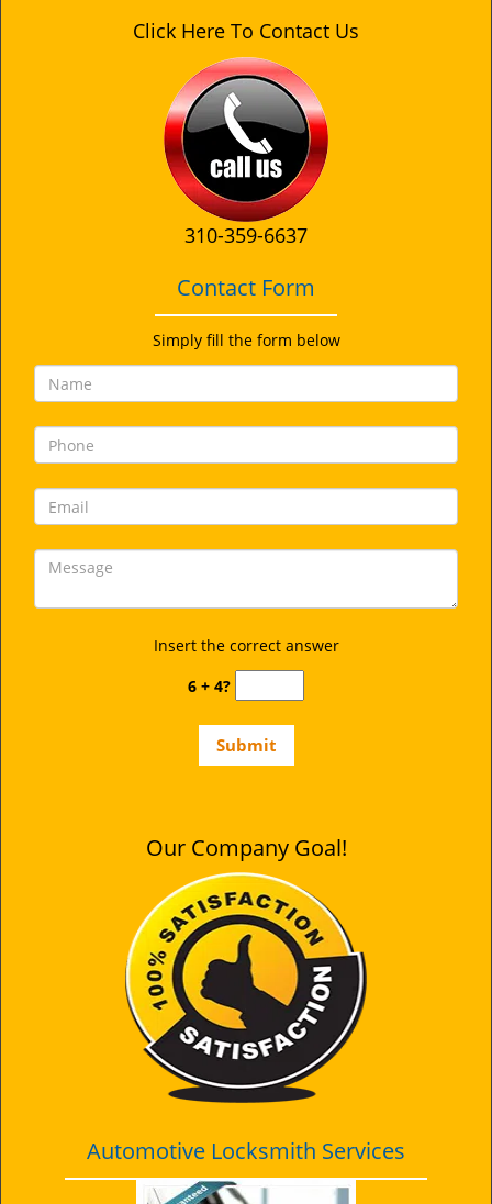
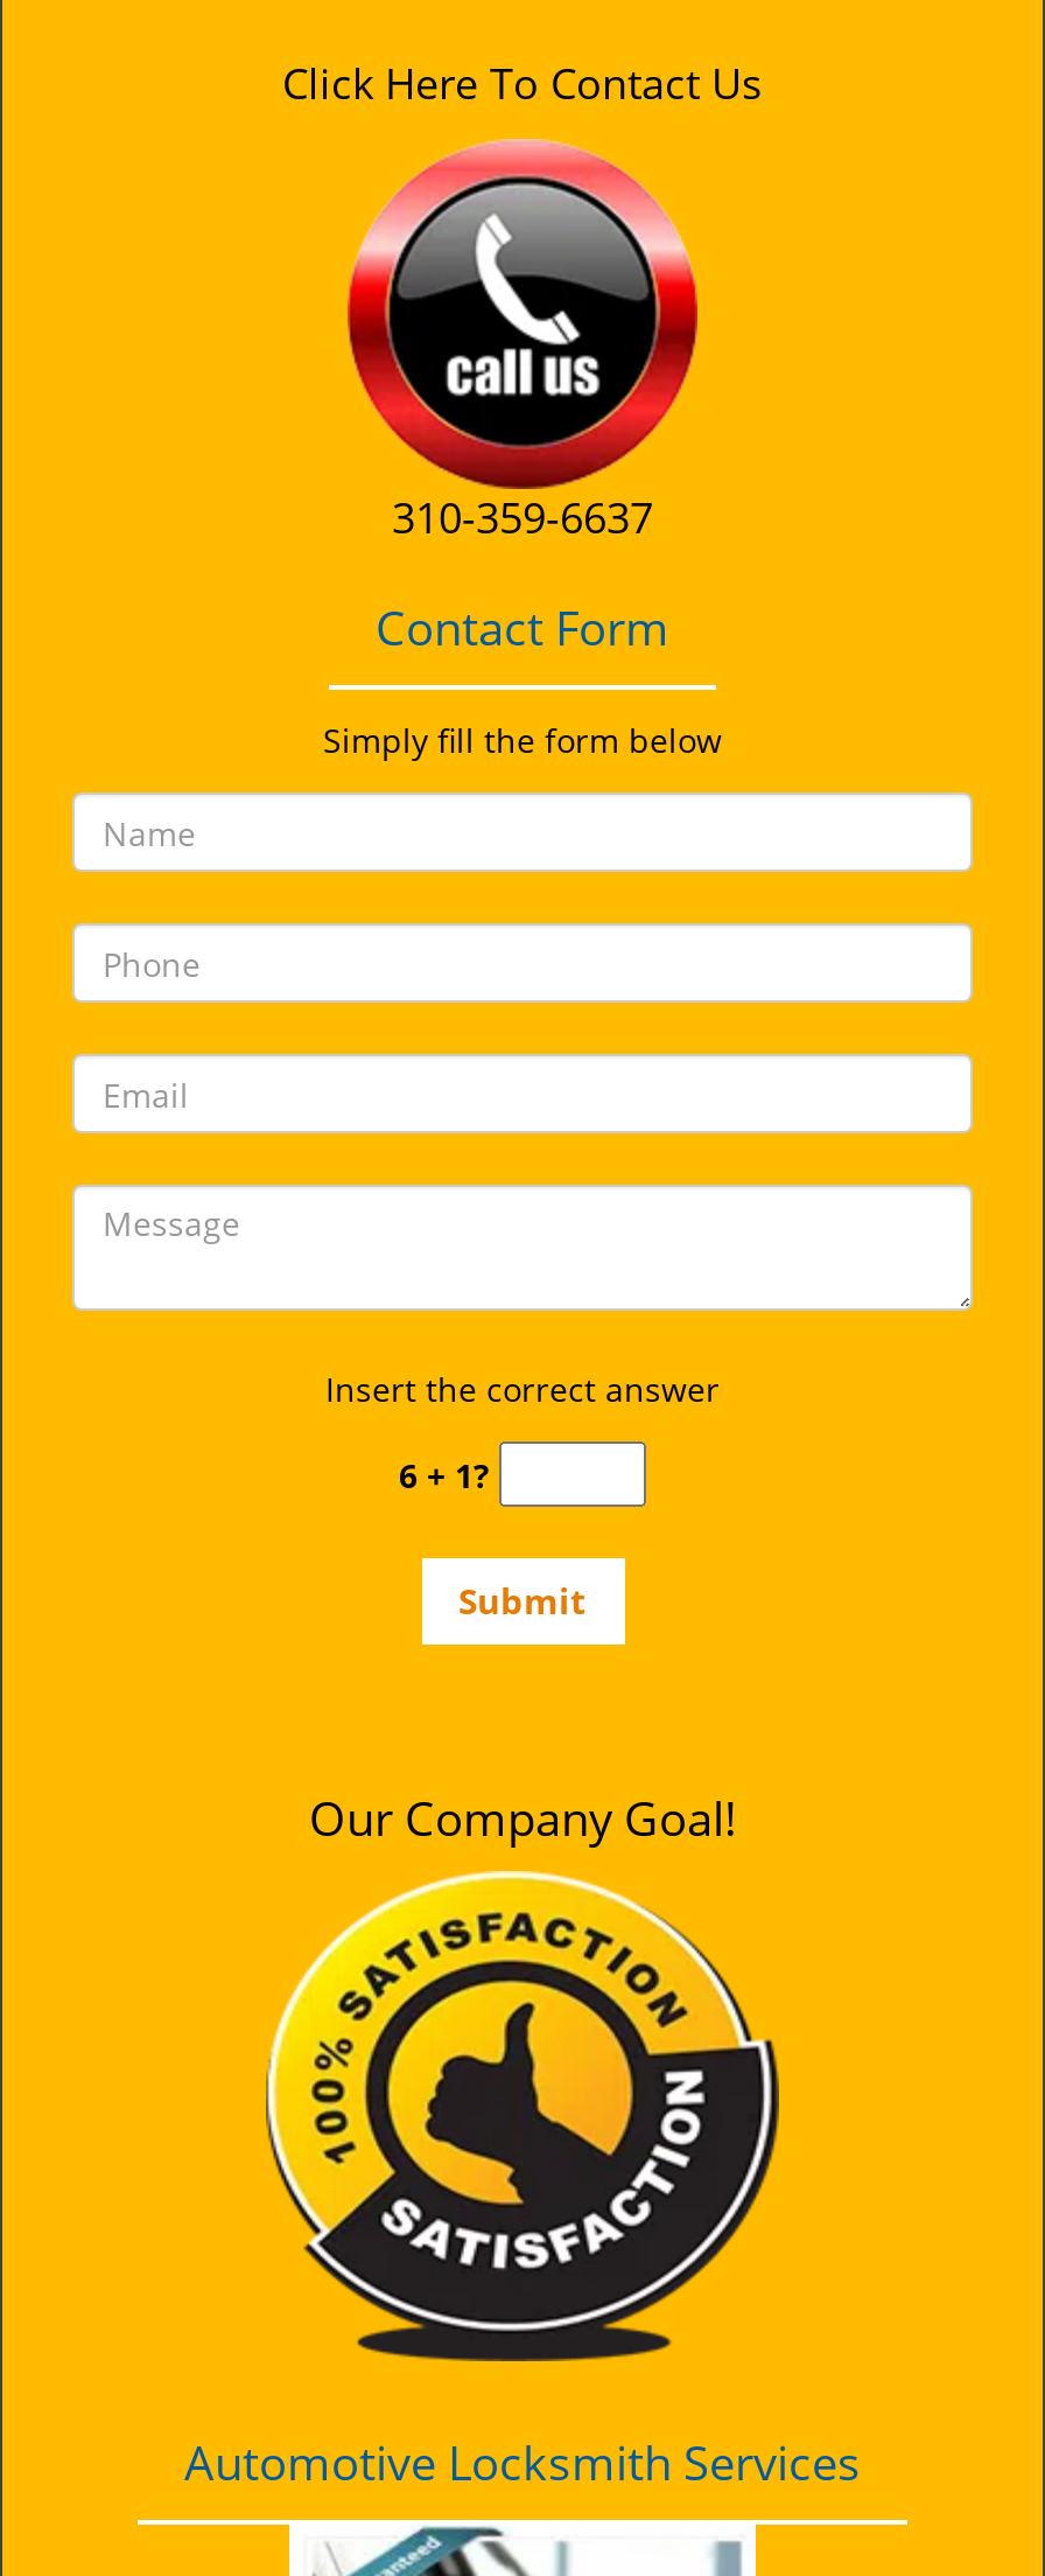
[188,676,231,696] 6 + 4? -> [399,1453,490,1498] 6 + 1?

